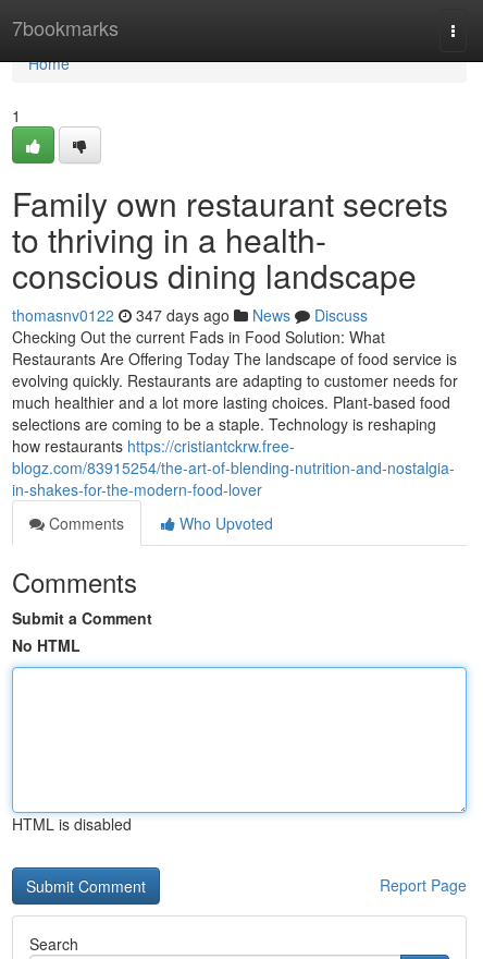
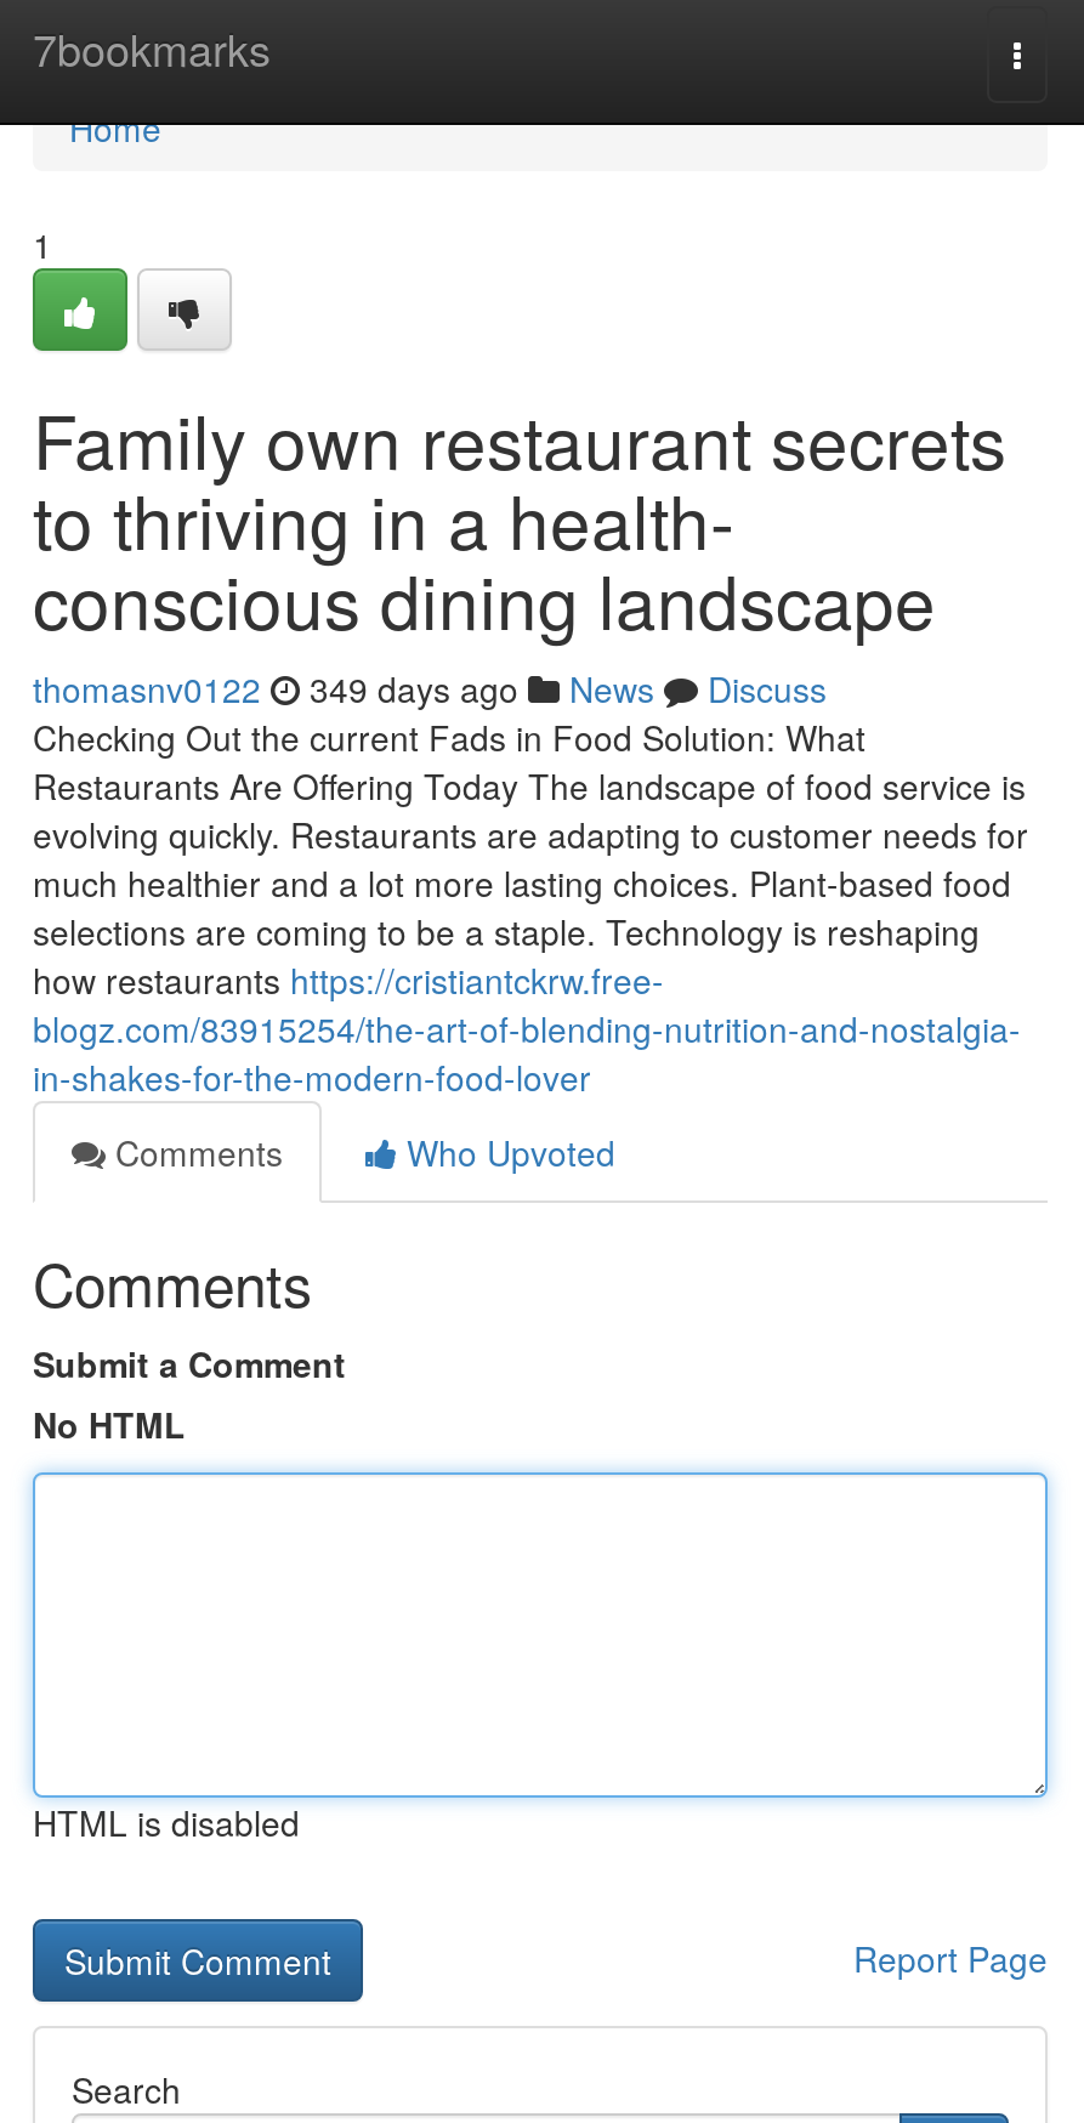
[12,304,368,326] thomasnv0122 347 days ago News Discuss -> [33,664,827,713] thomasnv0122 349 days ago News Discuss

